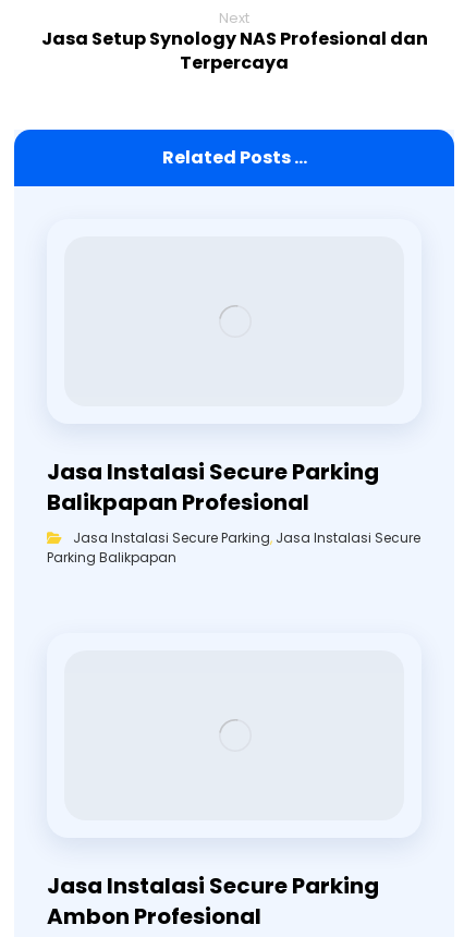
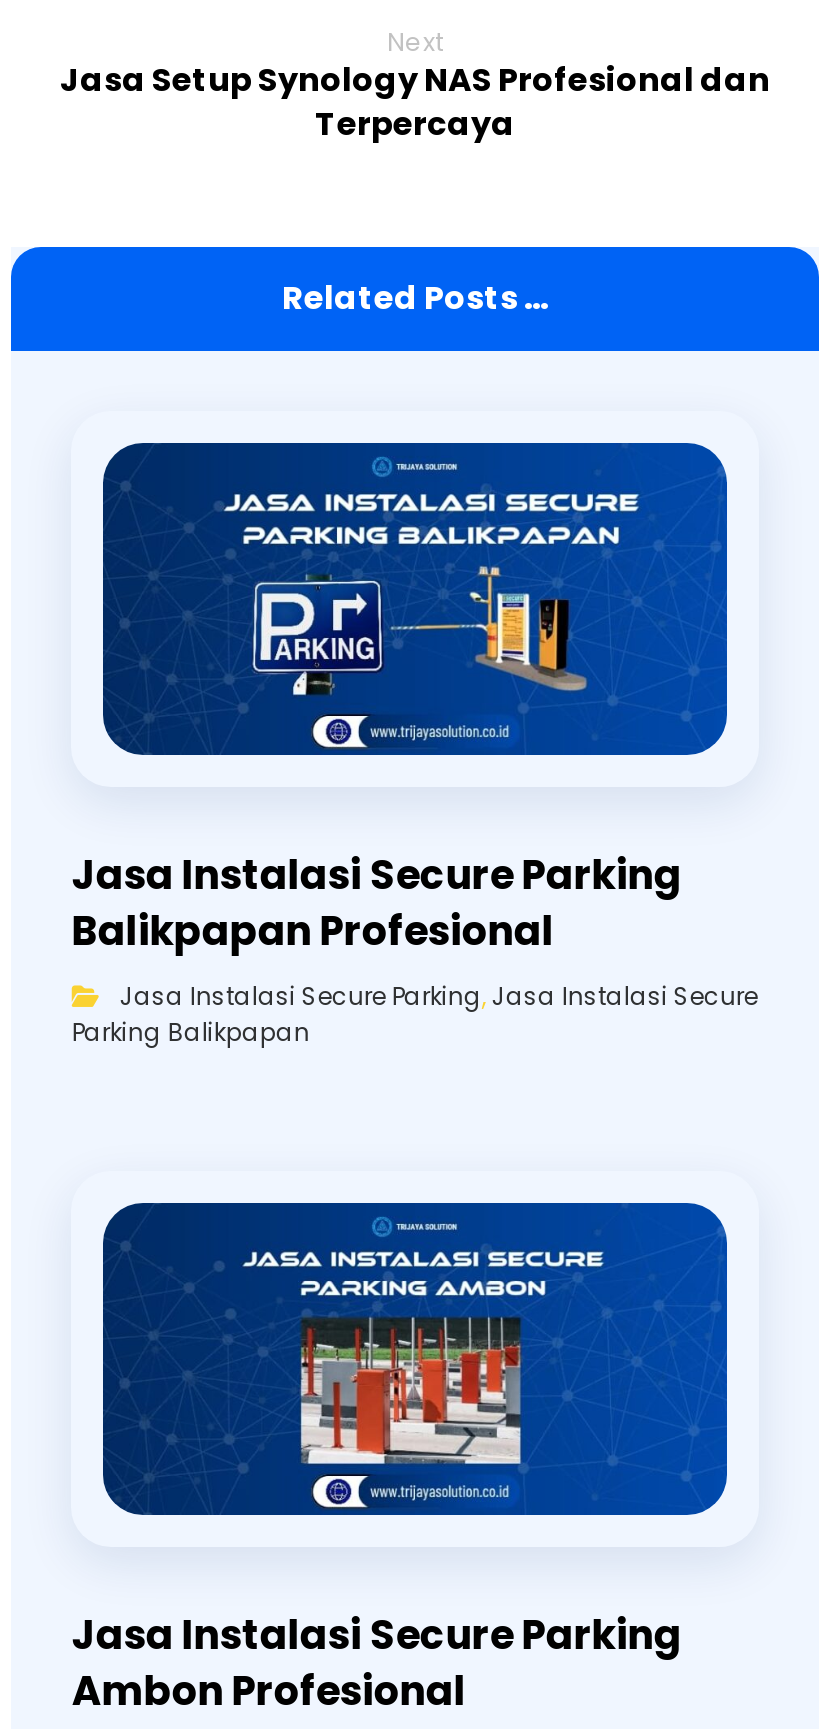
none -> [101,441,729,757] [image]
none -> [101,1201,729,1517] [image]

